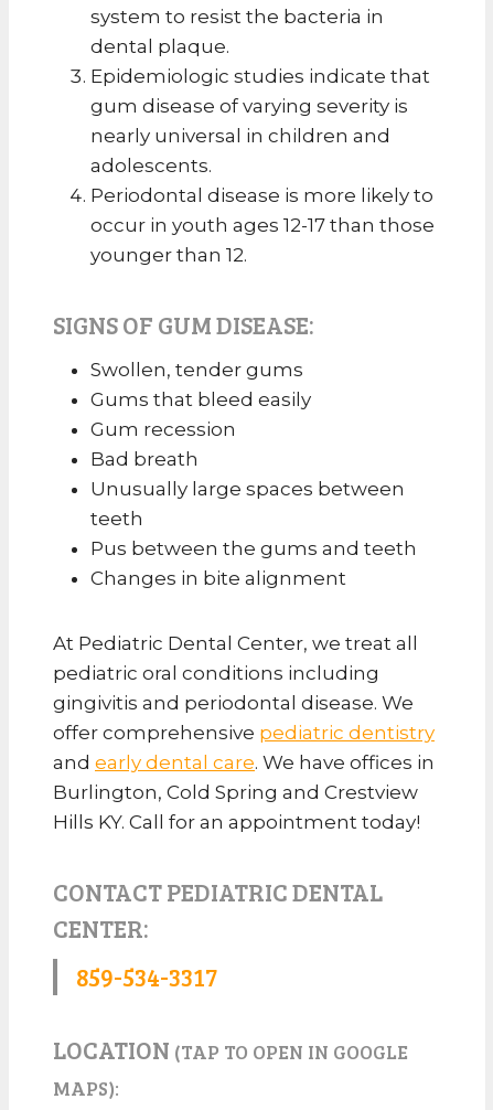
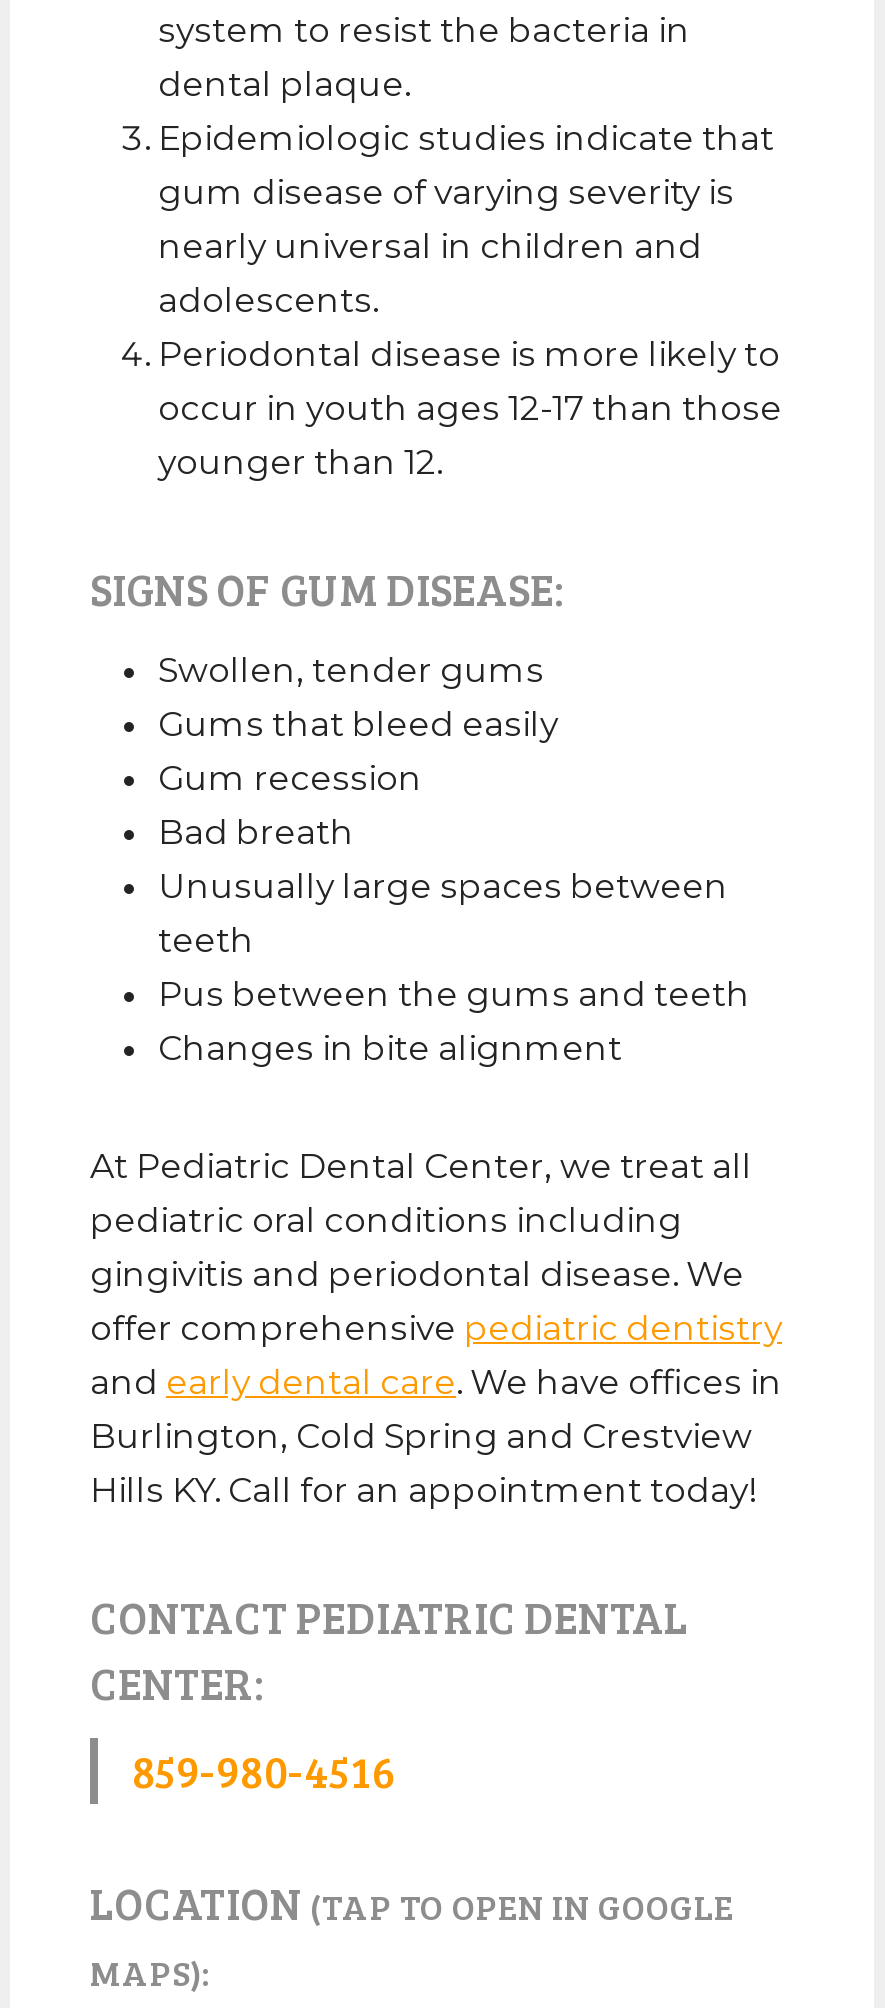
[76,959,217,992] 859-534-3317 -> [132,1739,396,1799] 859-980-4516

